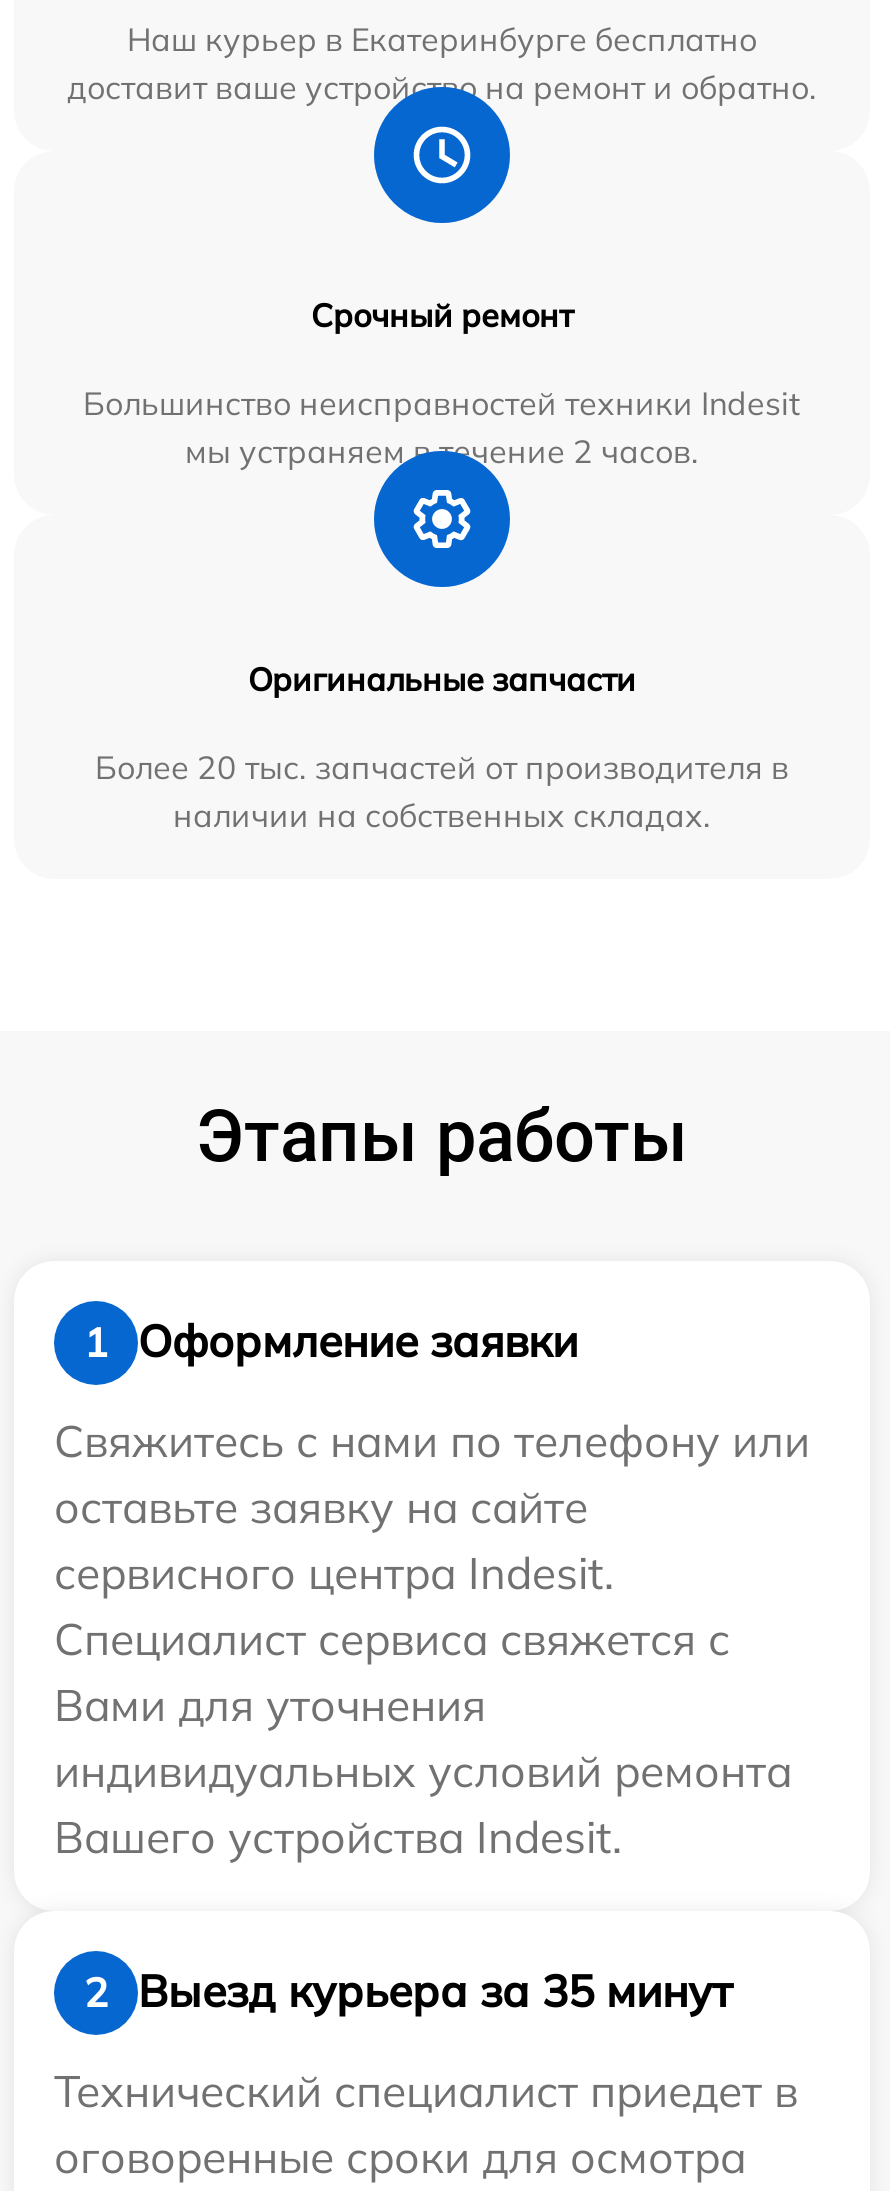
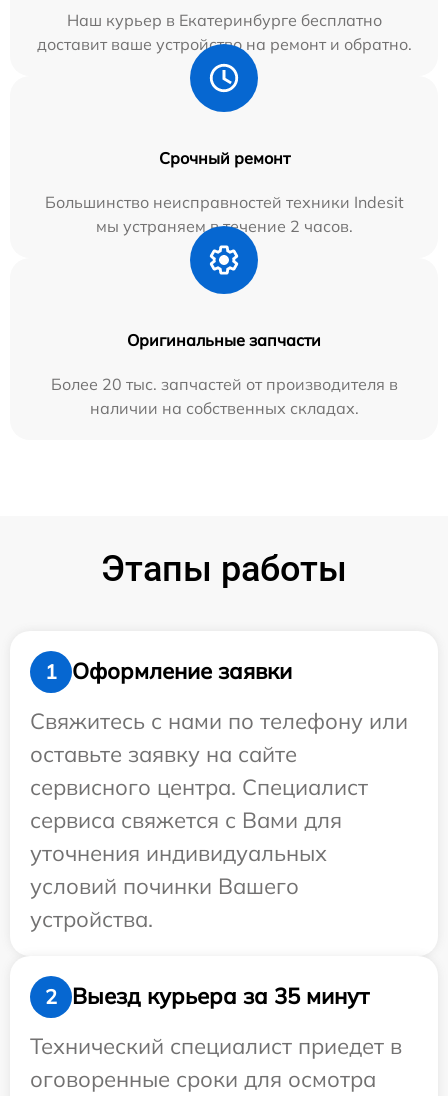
[54,1545,792,1865] сервисного центра Indesit. | Специалист сервиса свяжется с | Вами для уточнения | индивидуальных условий ремонта | Вашего устройства Indesit. -> [30,773,368,933] сервисного центра. Специалист | сервиса свяжется с Вами для | уточнения индивидуальных | условий починки Вашего | устройства.

